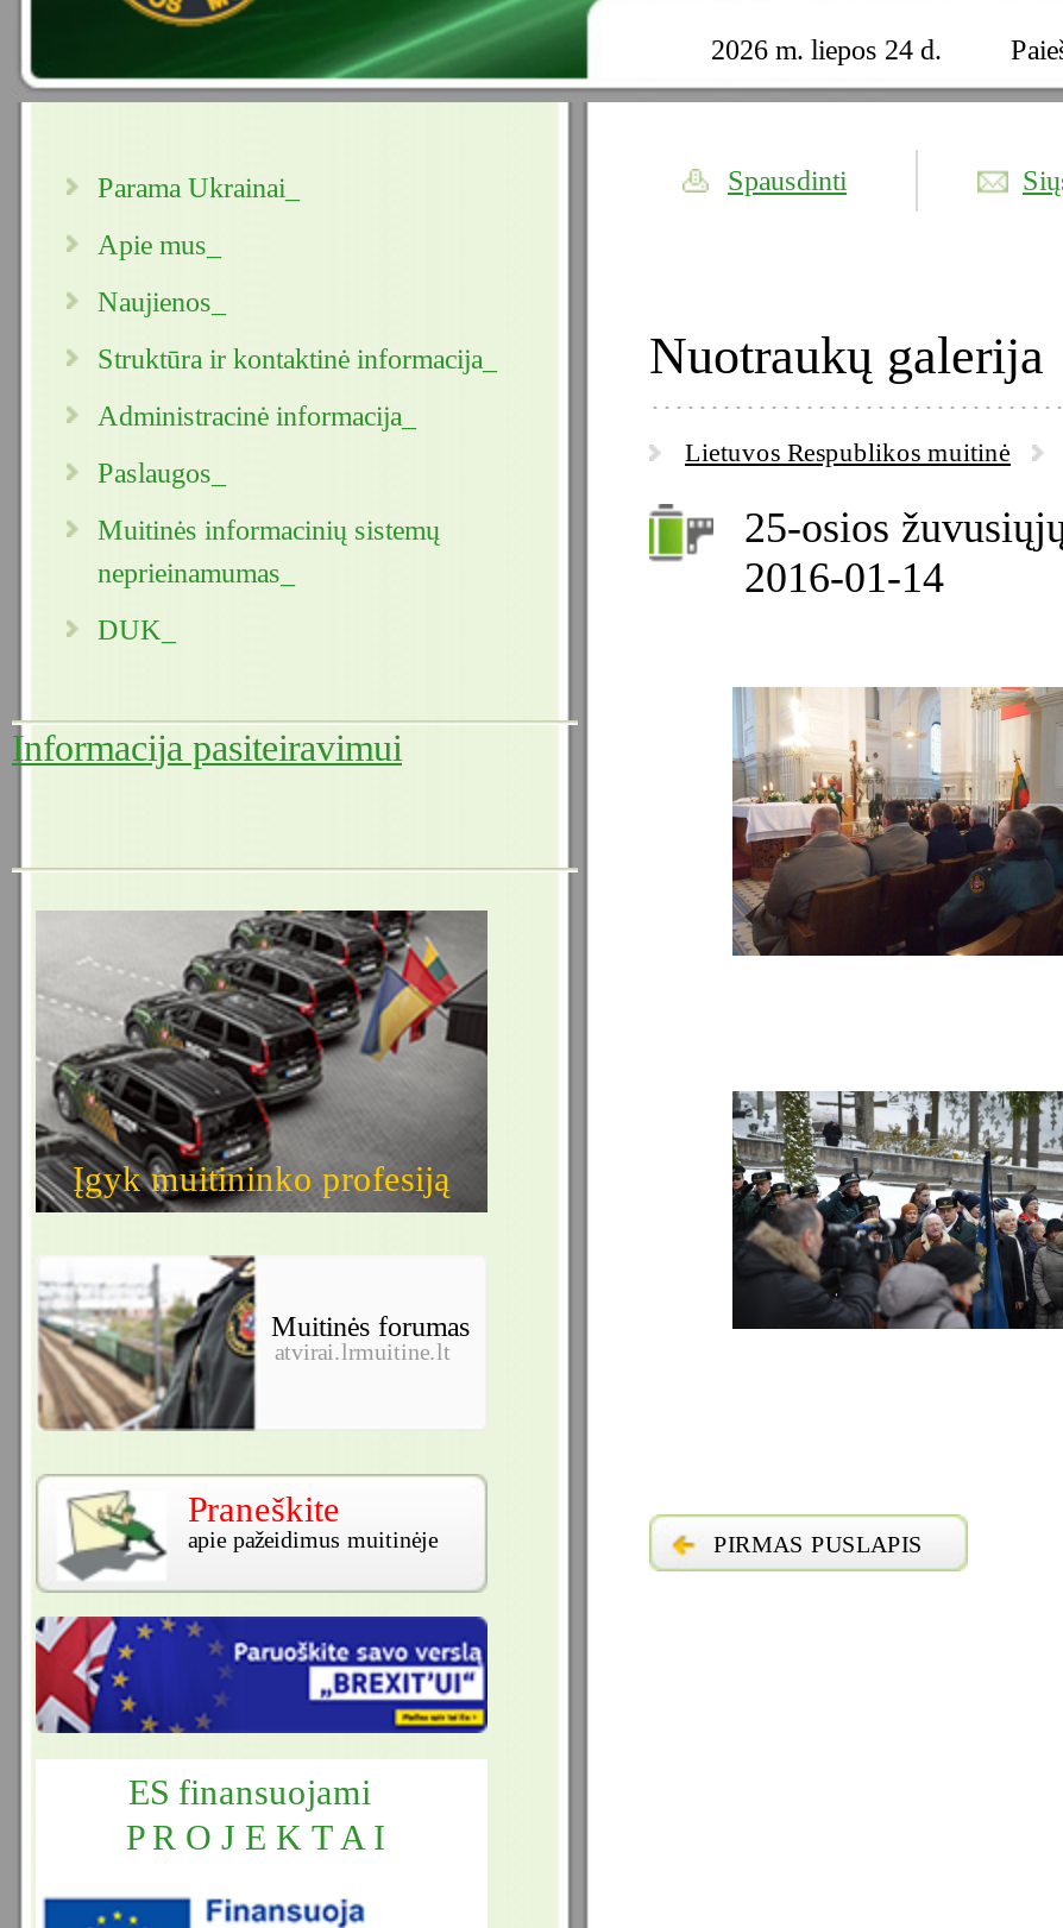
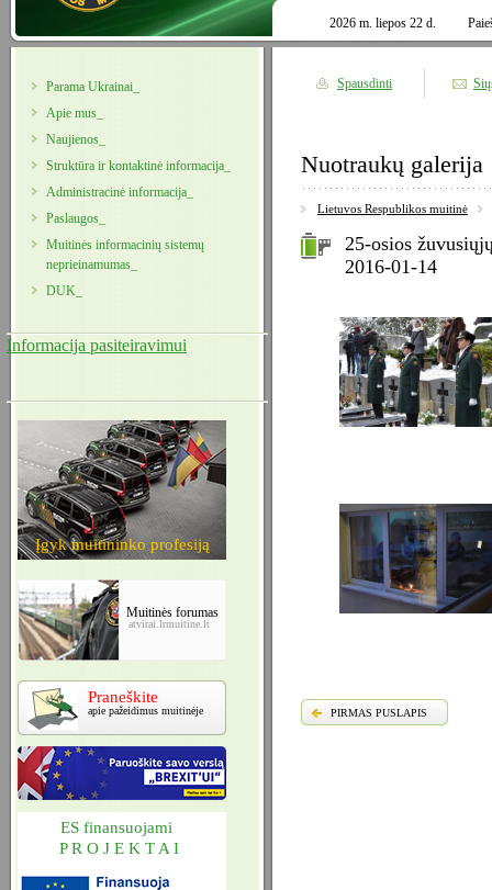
[711,33,942,67] 2026 m. liepos 24 d. -> [329,15,436,31] 2026 m. liepos 22 d.
[730,685,1056,958] [image] -> [339,316,489,441] [image]
[732,1091,1056,1329] [image] -> [339,504,489,613] [image]

